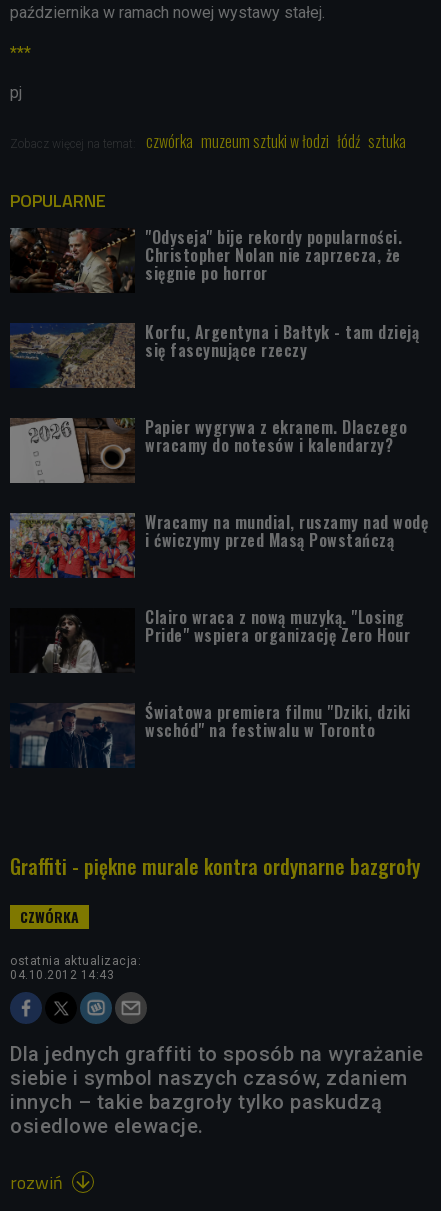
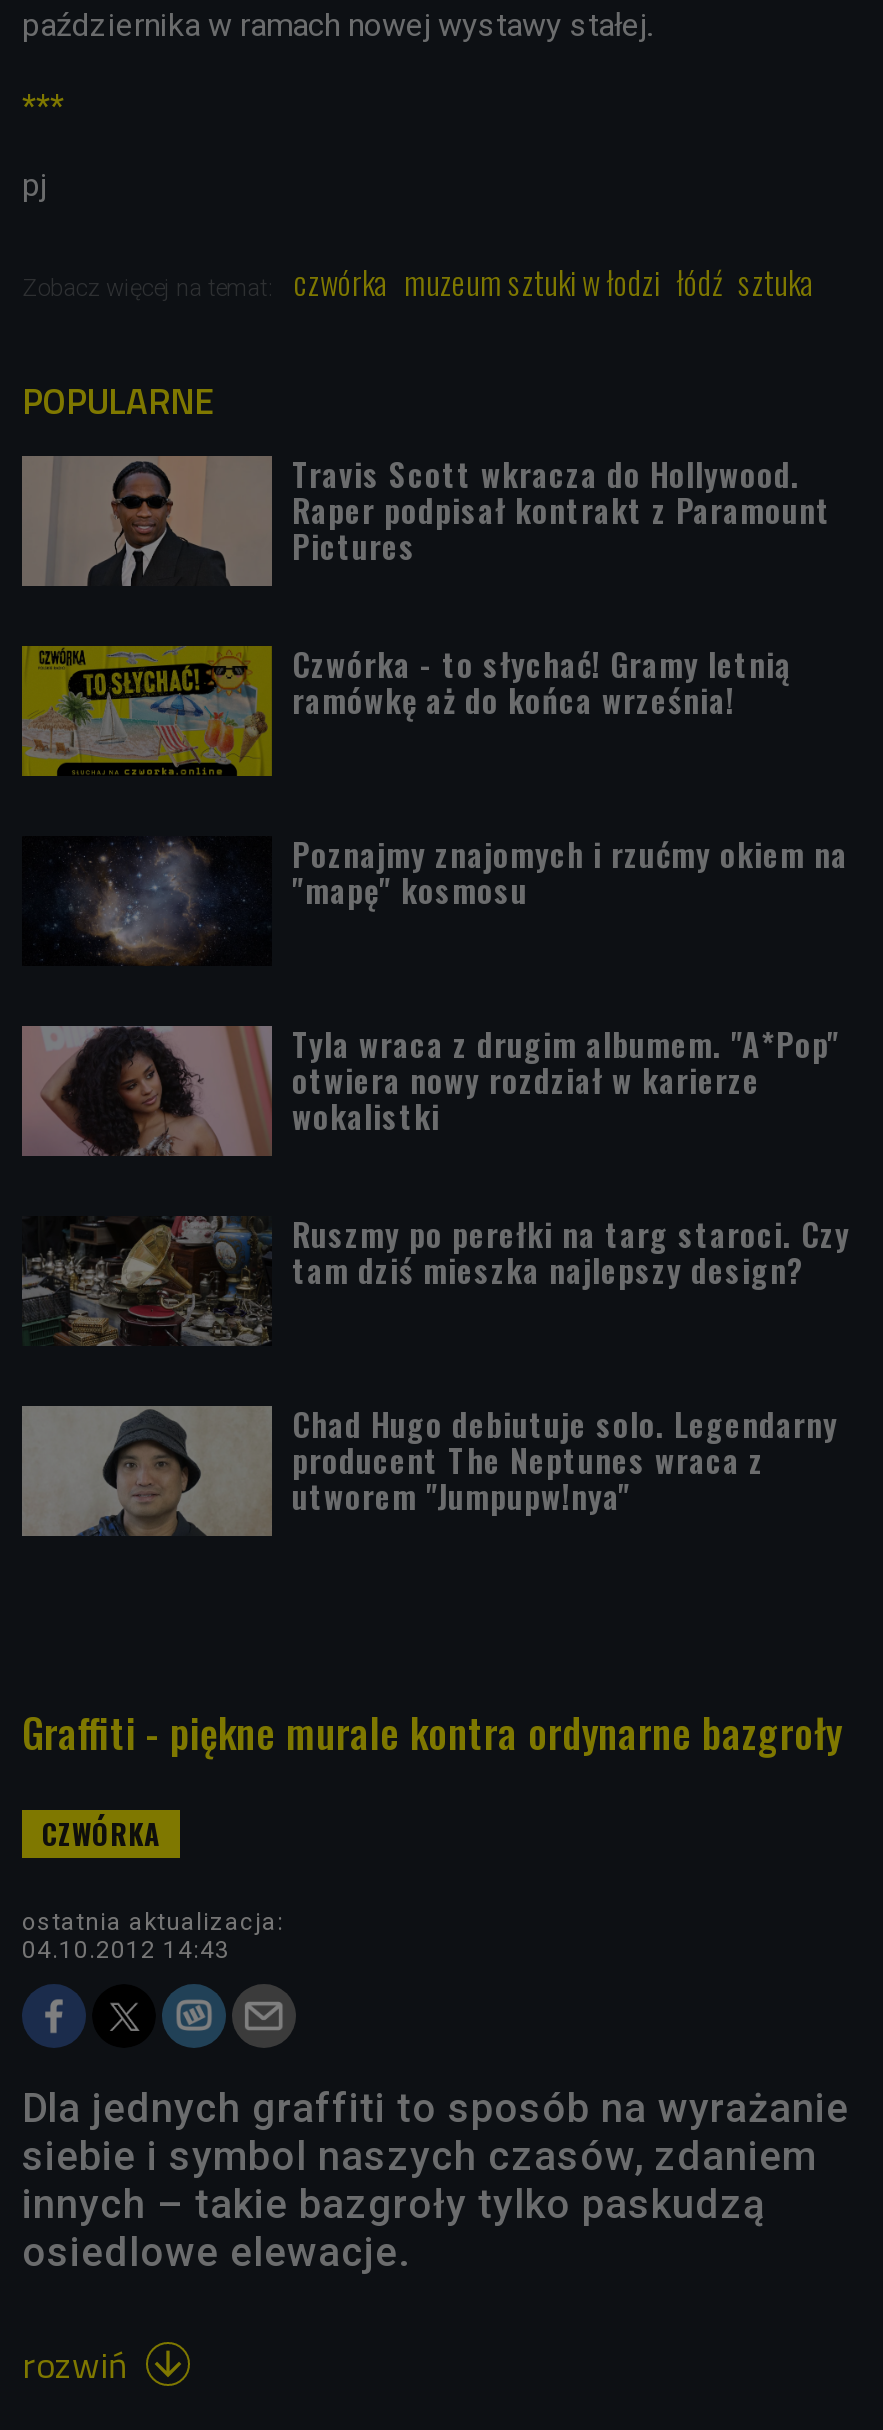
[10,225,402,294] [image] | "Odyseja" bije rekordy popularności. | Christopher Nolan nie zaprzecza, że | sięgnie po horror -> [20,450,831,588] [image] | Travis Scott wkracza do Hollywood. | Raper podpisał kontrakt z Paramount | Pictures
[9,320,419,389] [image] | Korfu, Argentyna i Bałtyk - tam dzieją | się fascynujące rzeczy -> [20,640,790,778] [image] | Czwórka - to słychać! Gramy letnią | ramówkę aż do końca września!
[9,415,407,484] [image] | Papier wygrywa z ekranem. Dlaczego | wracamy do notesów i kalendarzy? -> [22,830,848,966] [image] | Poznajmy znajomych i rzućmy okiem na | "mapę" kosmosu
[9,510,428,579] [image] | Wracamy na mundial, ruszamy nad wodę | i ćwiczymy przed Masą Powstańczą -> [20,1020,840,1158] [image] | Tyla wraca z drugim albumem. "A*Pop" | otwiera nowy rozdział w karierze | wokalistki
[10,605,410,674] [image] | Clairo wraca z nową muzyką. "Losing | Pride" wspiera organizację Zero Hour -> [20,1210,850,1348] [image] | Ruszmy po perełki na targ staroci. Czy | tam dziś mieszka najlepszy design?
[10,700,410,768] [image] | Światowa premiera filmu "Dziki, dziki | wschód" na festiwalu w Toronto -> [20,1400,838,1538] [image] | Chad Hugo debiutuje solo. Legendarny | producent The Neptunes wraca z | utworem "Jumpupw!nya"

